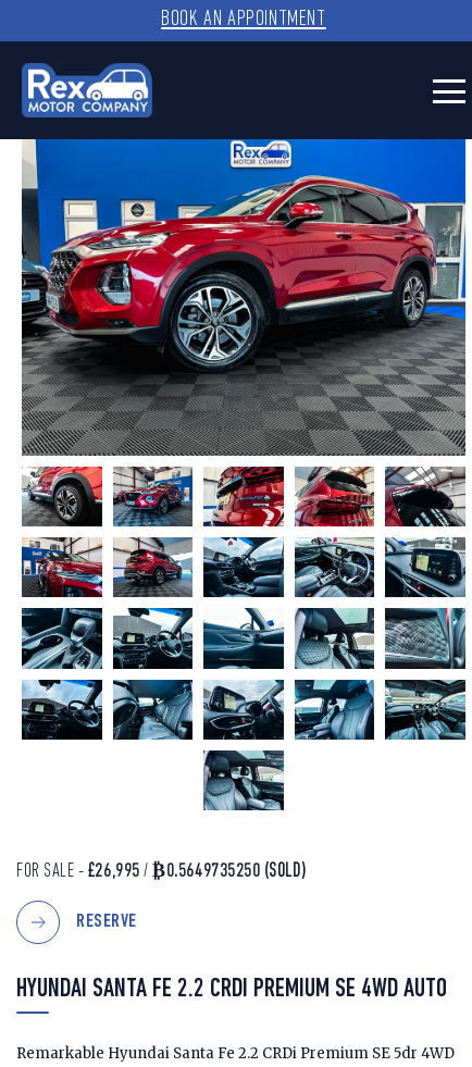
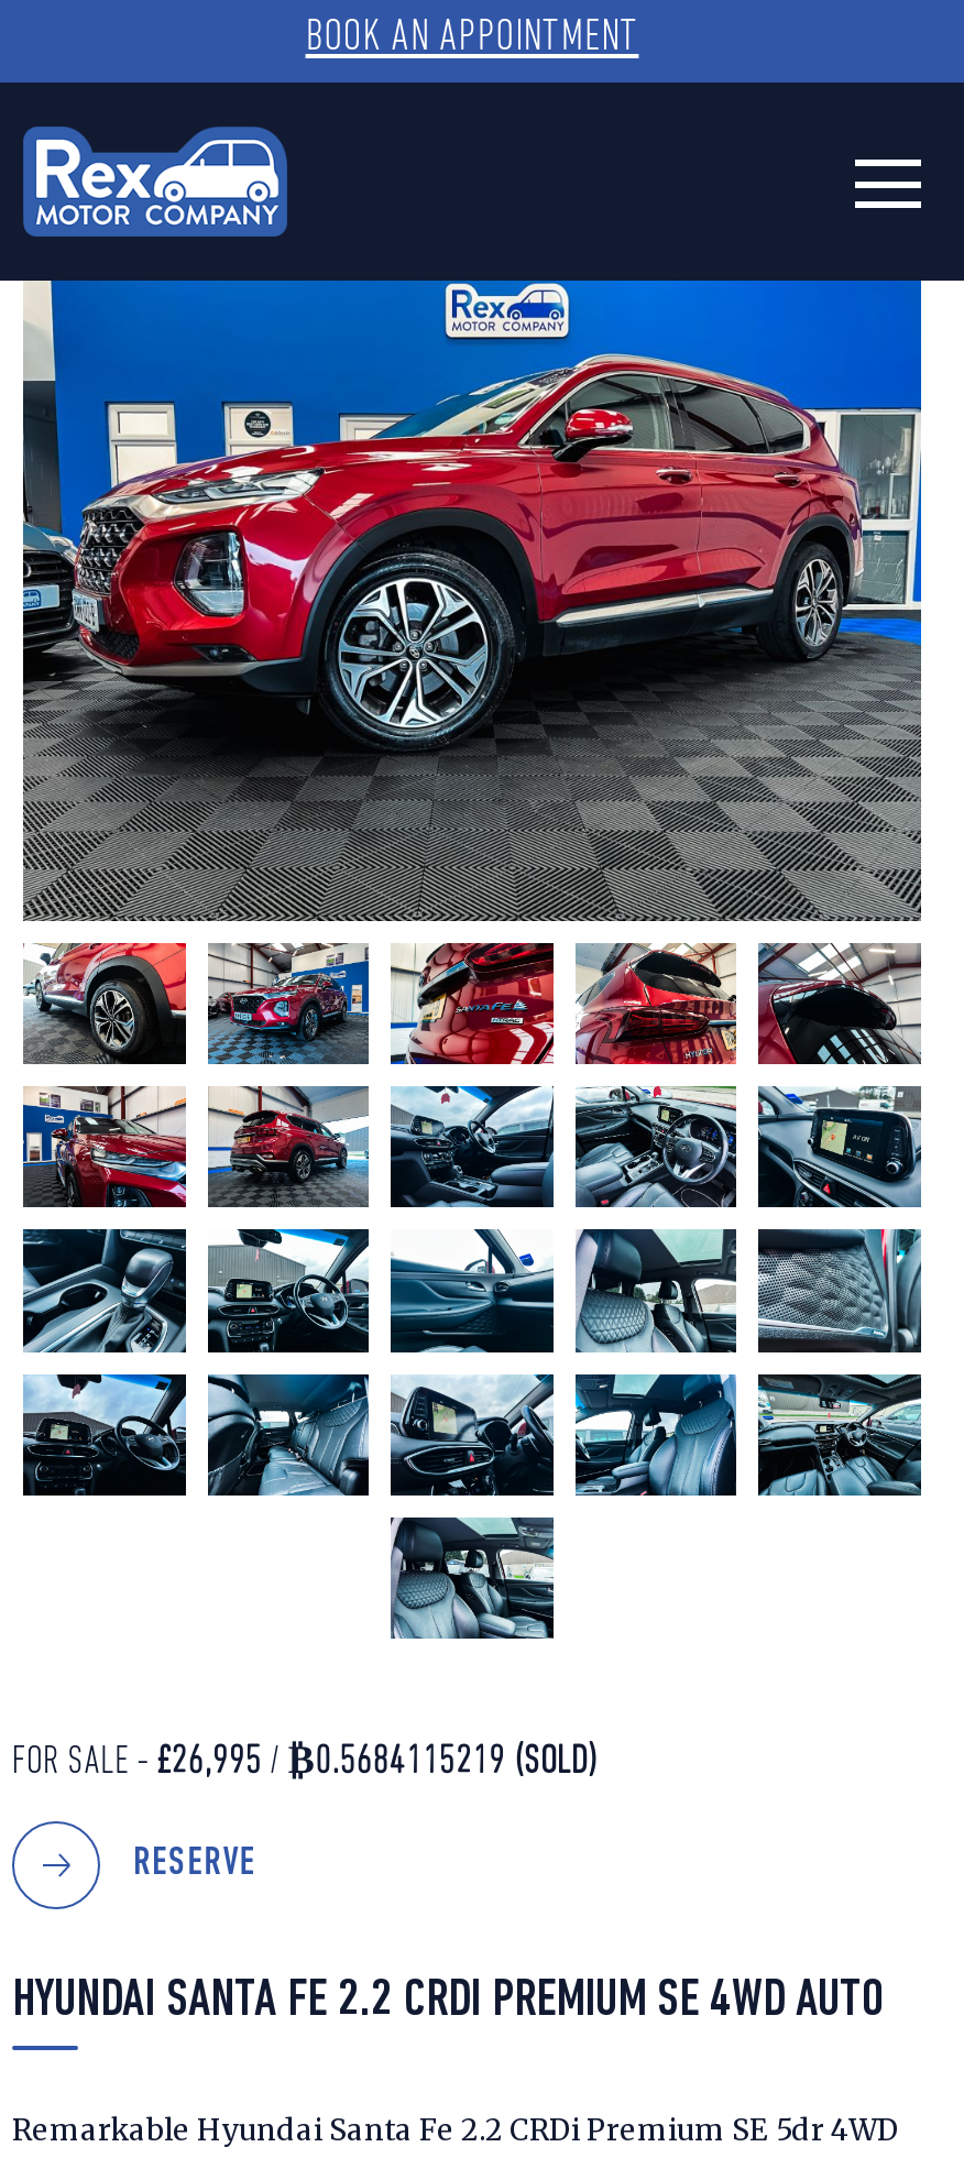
[16,862,306,881] FOR SALE - £26,995 / ₿0.5649735250 (SOLD) -> [12,1744,598,1781] FOR SALE - £26,995 / ₿0.5684115219 (SOLD)

